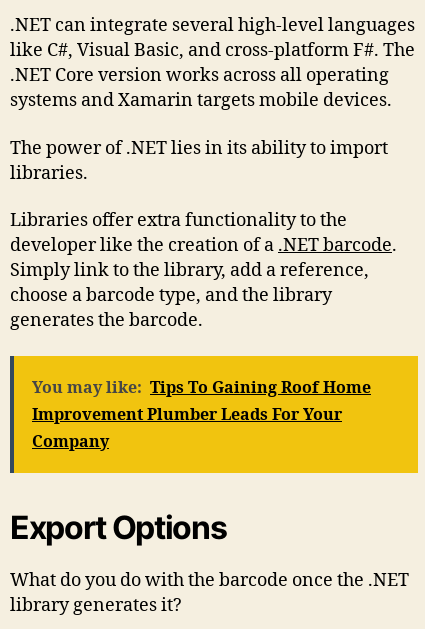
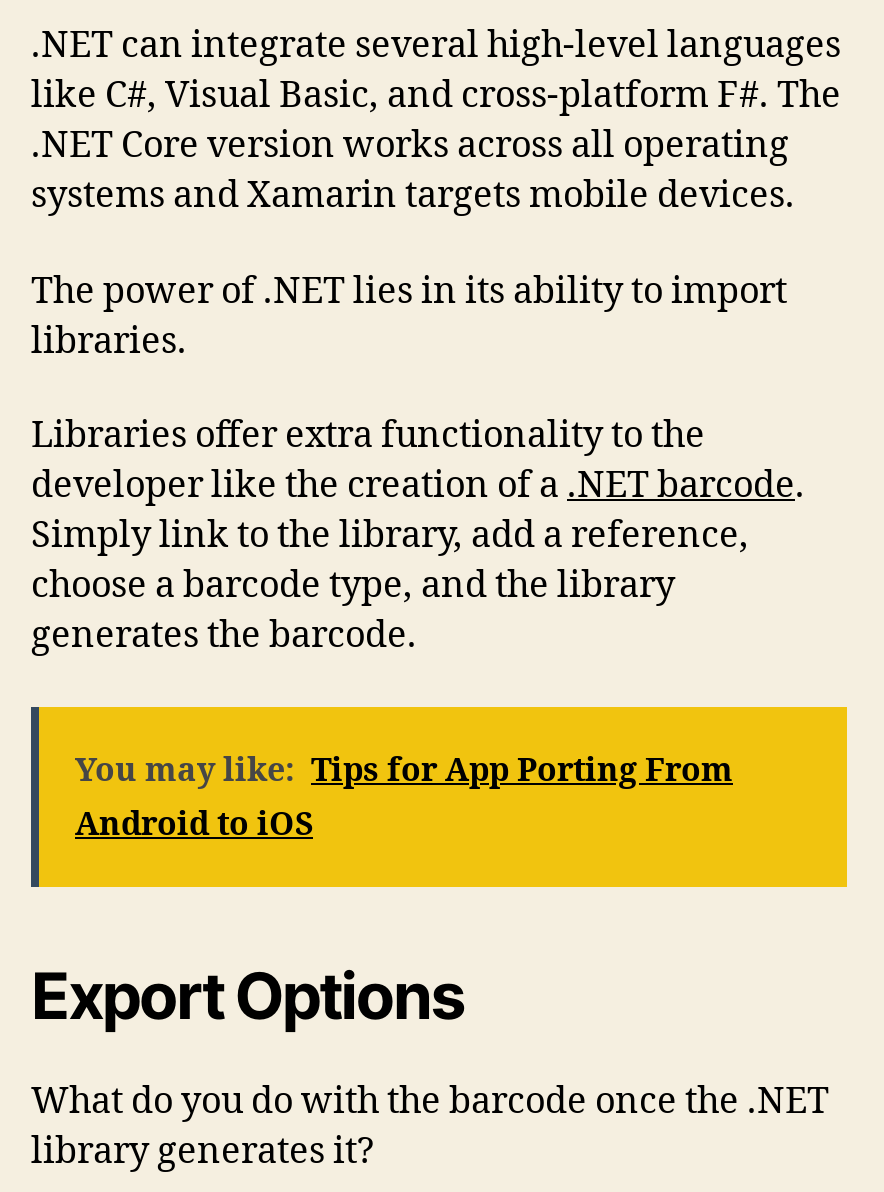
[32,378,371,452] You may like: Tips To Gaining Roof Home | Improvement Plumber Leads For Your | Company -> [75,750,733,844] You may like: Tips for App Porting From | Android to iOS

